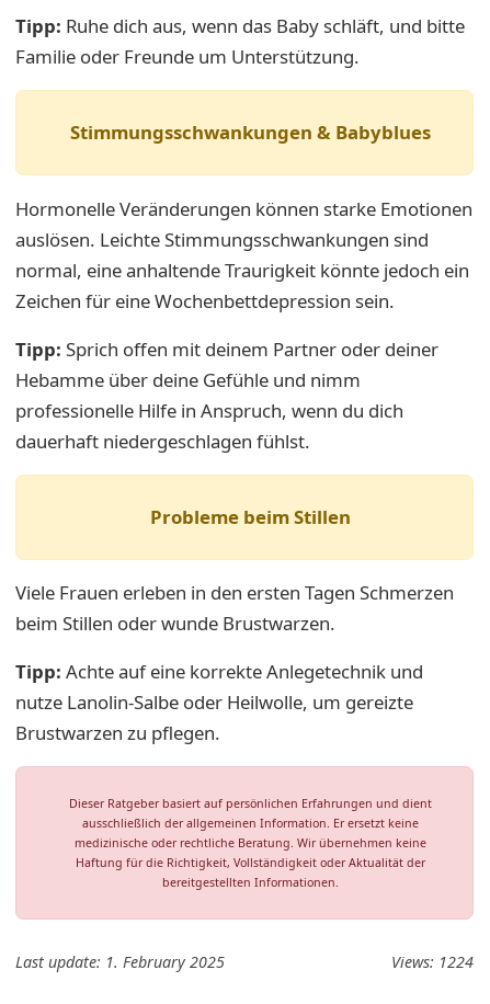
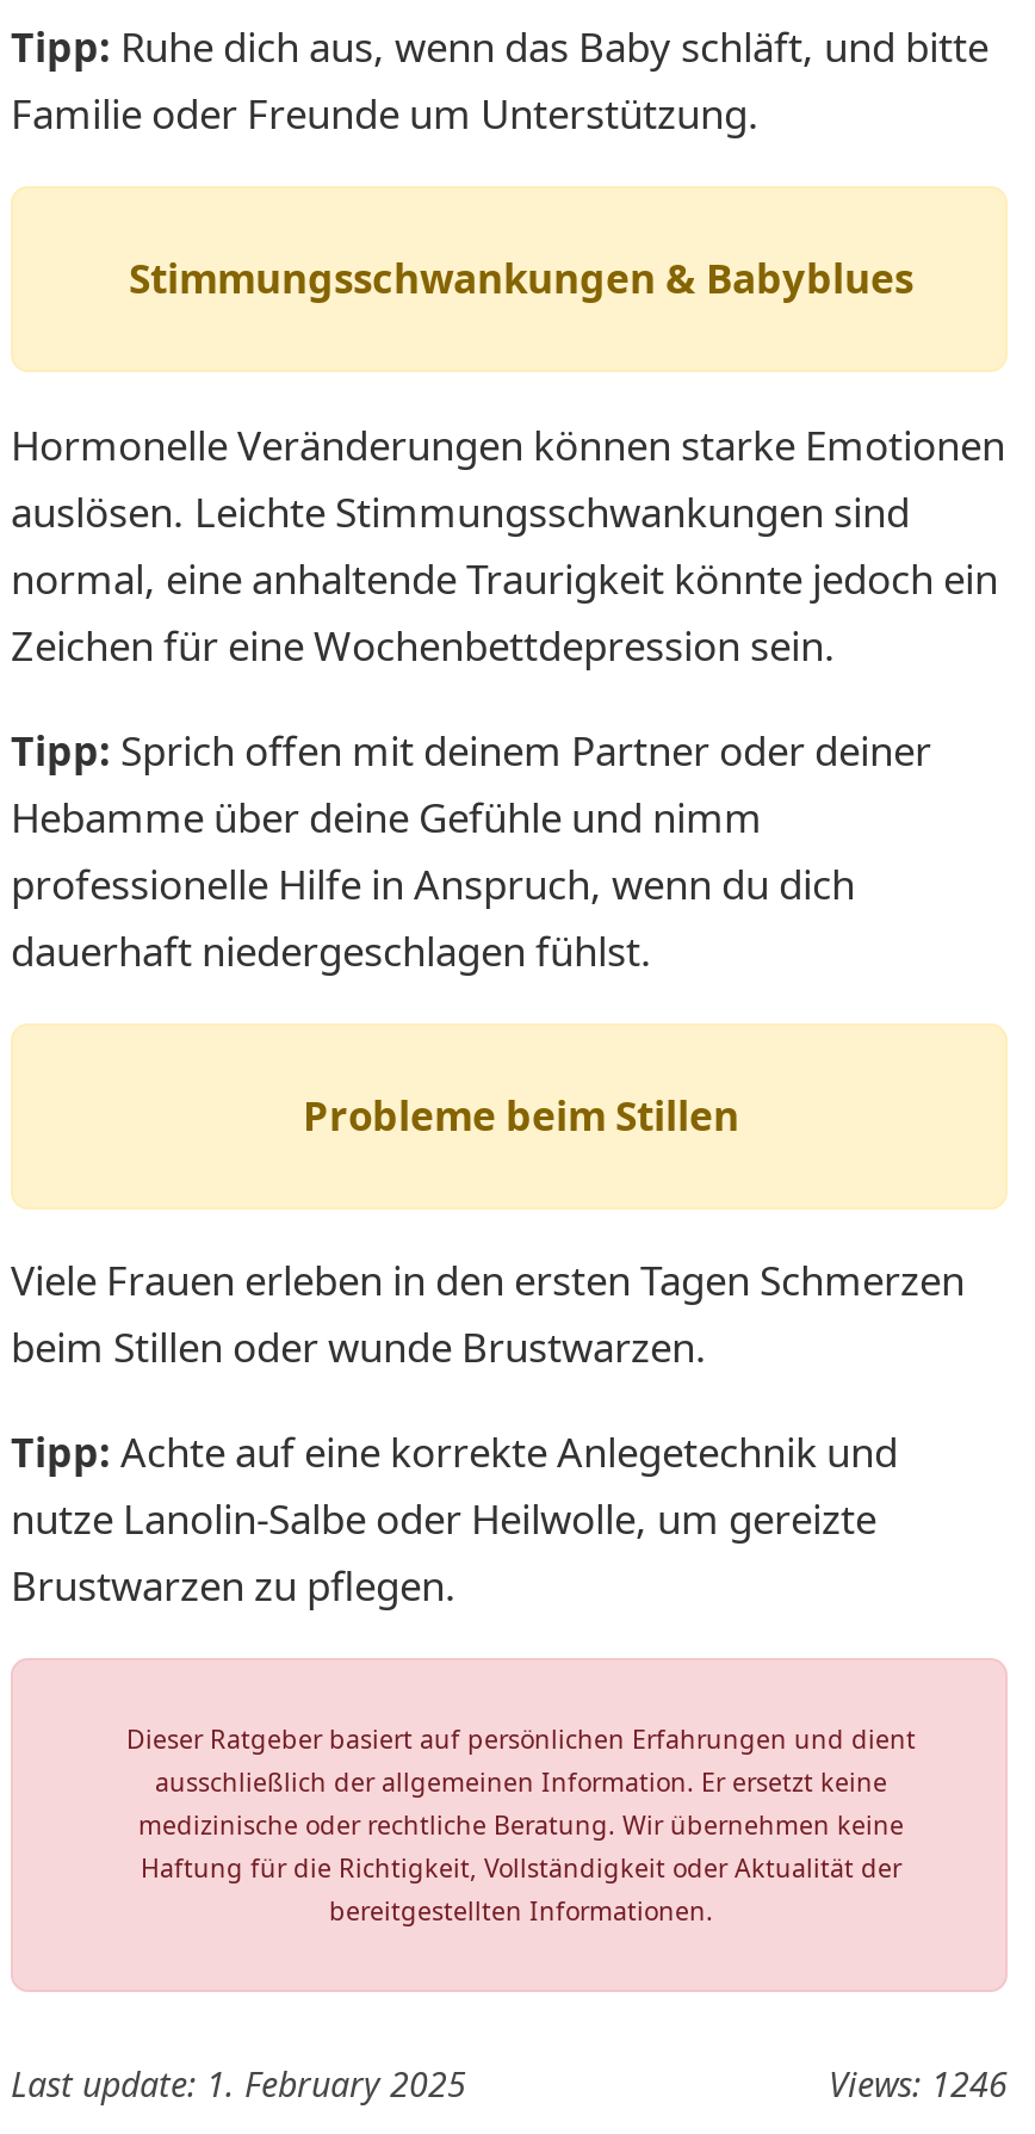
[391,951,474,972] Views: 1224 -> [829,2061,1008,2107] Views: 1246

